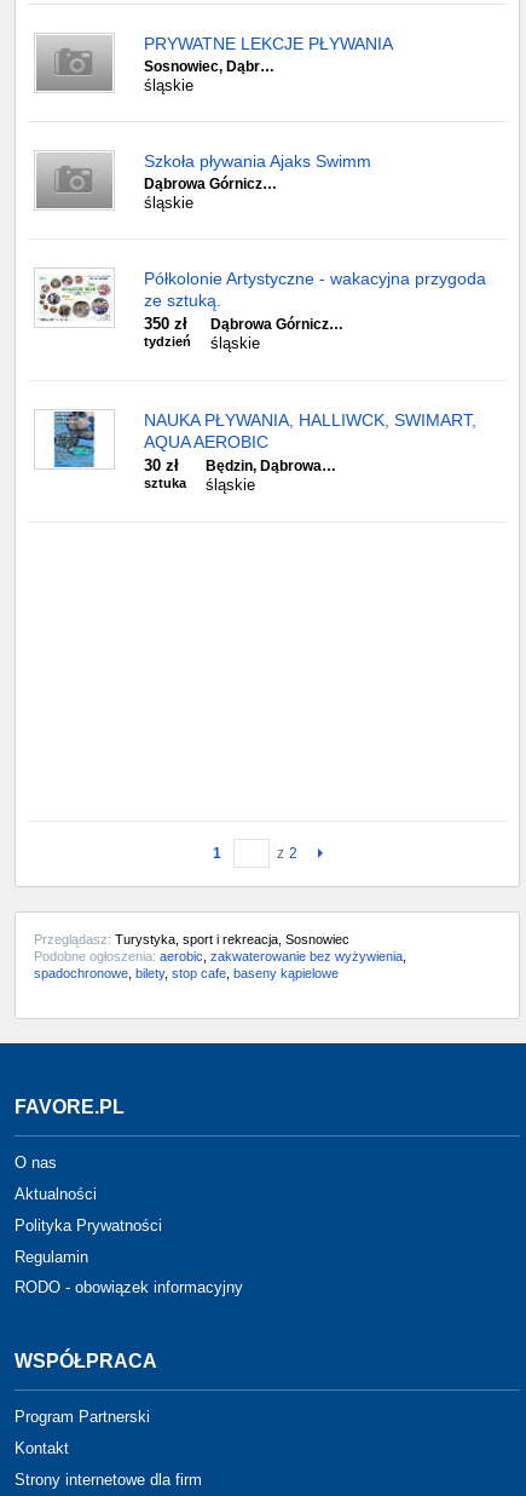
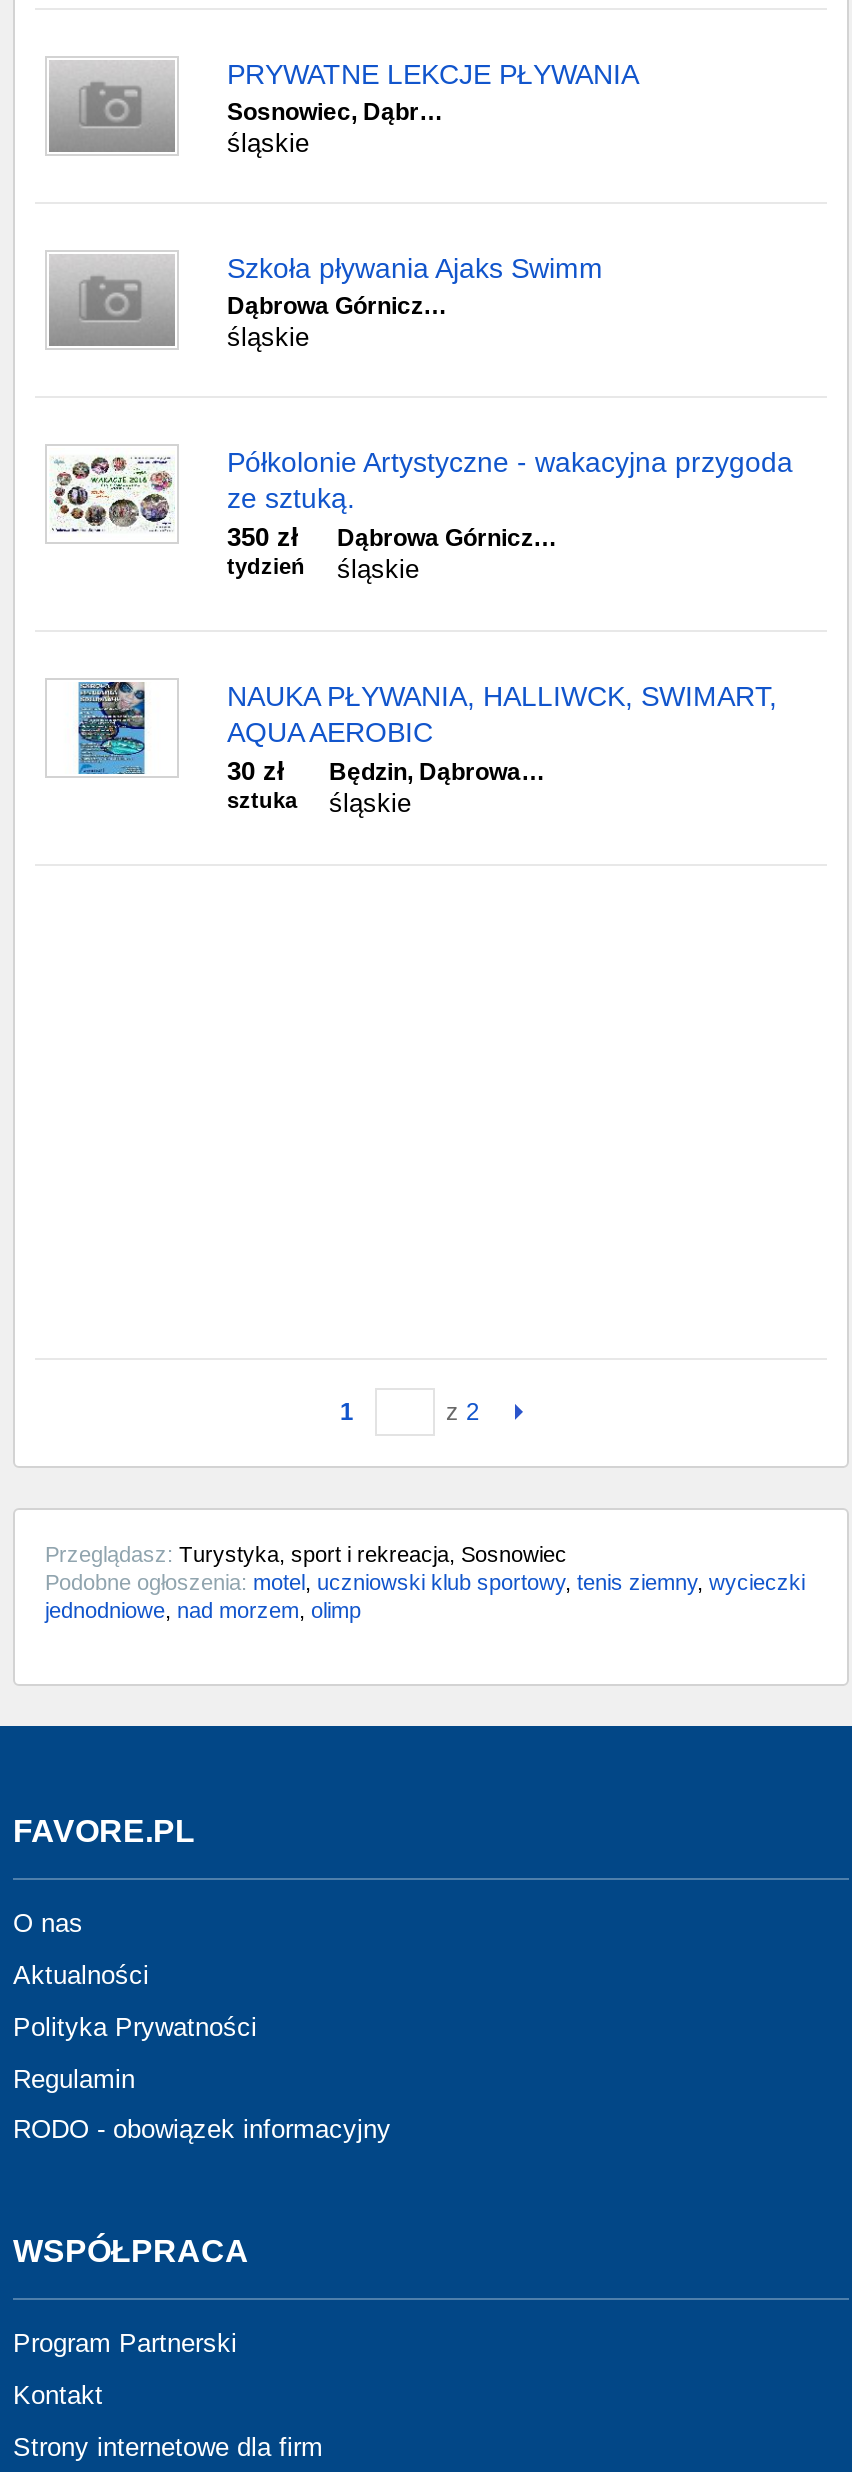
[34,949,406,980] Podobne ogłoszenia: aerobic, zakwaterowanie bez wyżywienia, | spadochronowe, bilety, stop cafe, baseny kąpielowe -> [45,1570,805,1622] Podobne ogłoszenia: motel, uczniowski klub sportowy, tenis ziemny, wycieczki | jednodniowe, nad morzem, olimp

